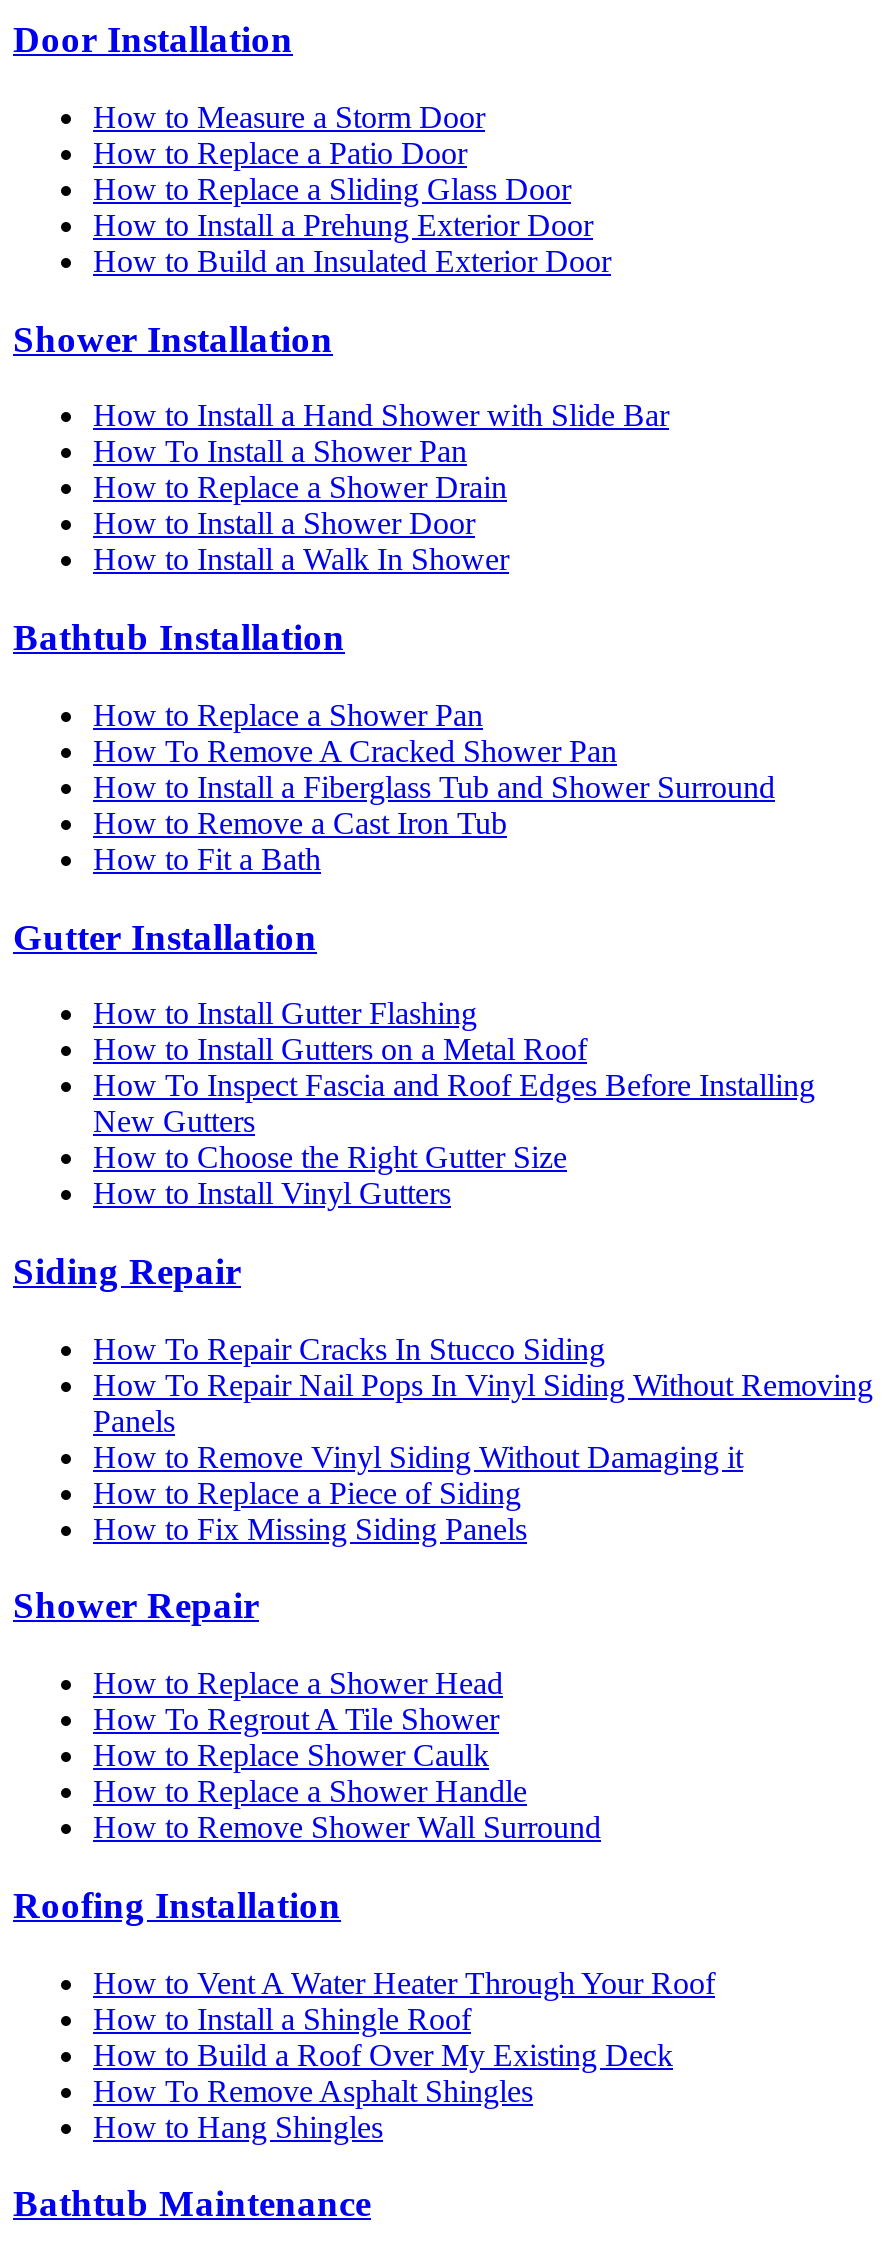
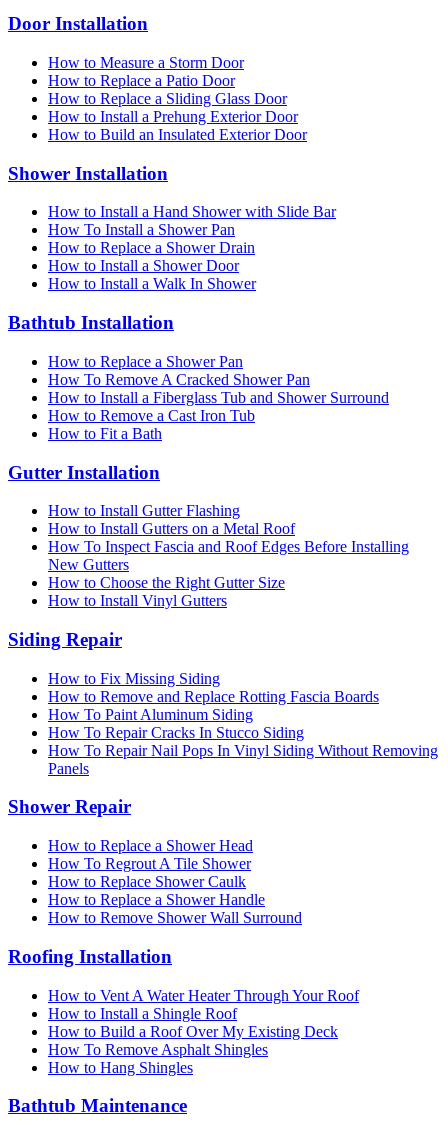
none -> [48,670,379,723] How to Fix Missing Siding | How to Remove and Replace Rotting Fascia Boards | How To Paint Aluminum Siding
moved [93,1331,873,1437] -> [48,724,438,777]: How To Repair Cracks In Stucco Siding | How To Repair Nail Pops In Vinyl Siding Without Removing | Panels
[93,1439,743,1545] How to Remove Vinyl Siding Without Damaging it | How to Replace a Piece of Siding | How to Fix Missing Siding Panels -> none

